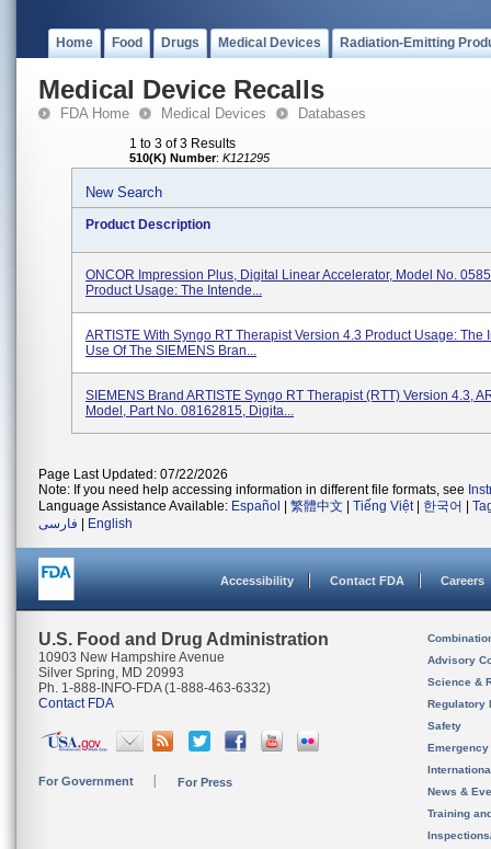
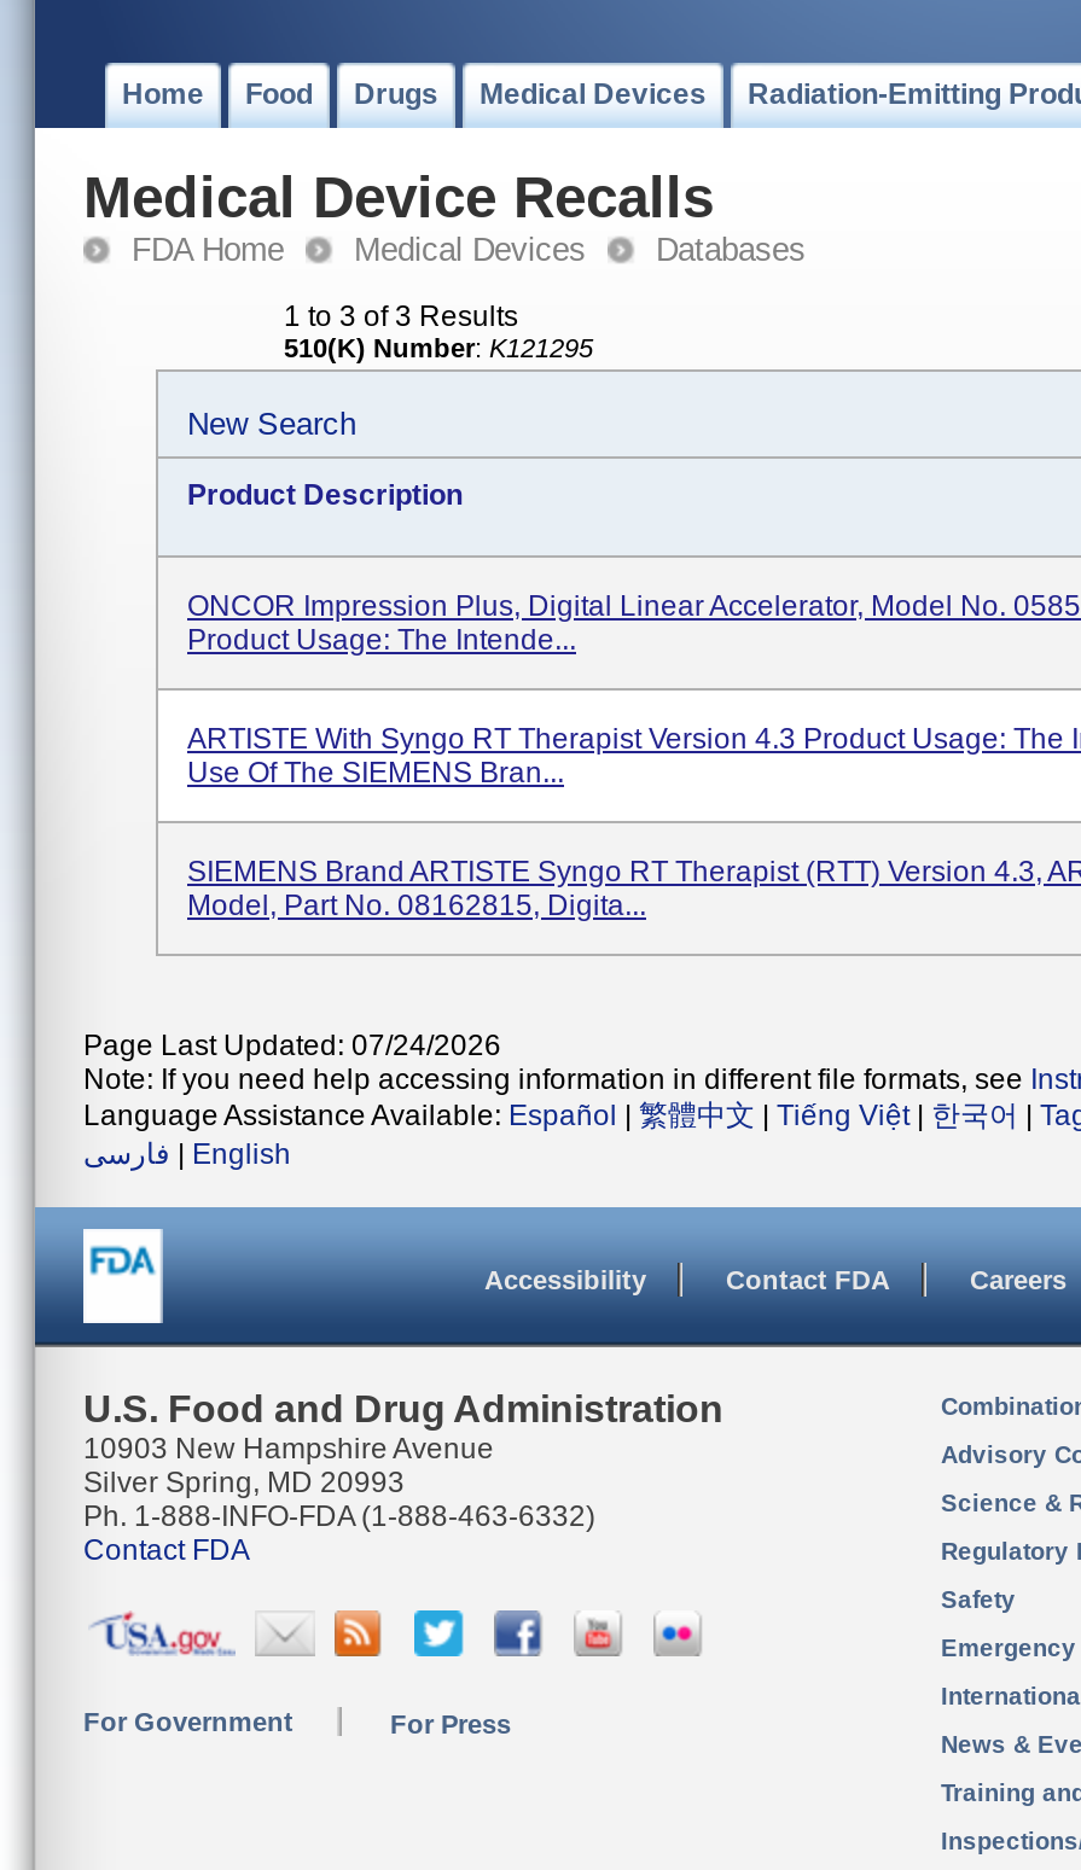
[38,467,228,482] Page Last Updated: 07/22/2026 -> [83,1029,501,1062] Page Last Updated: 07/24/2026

